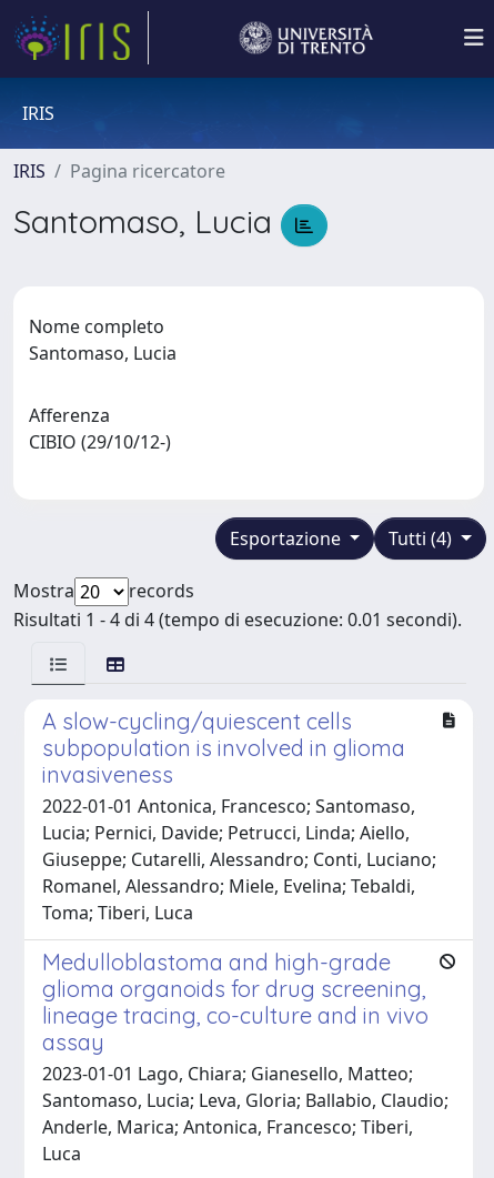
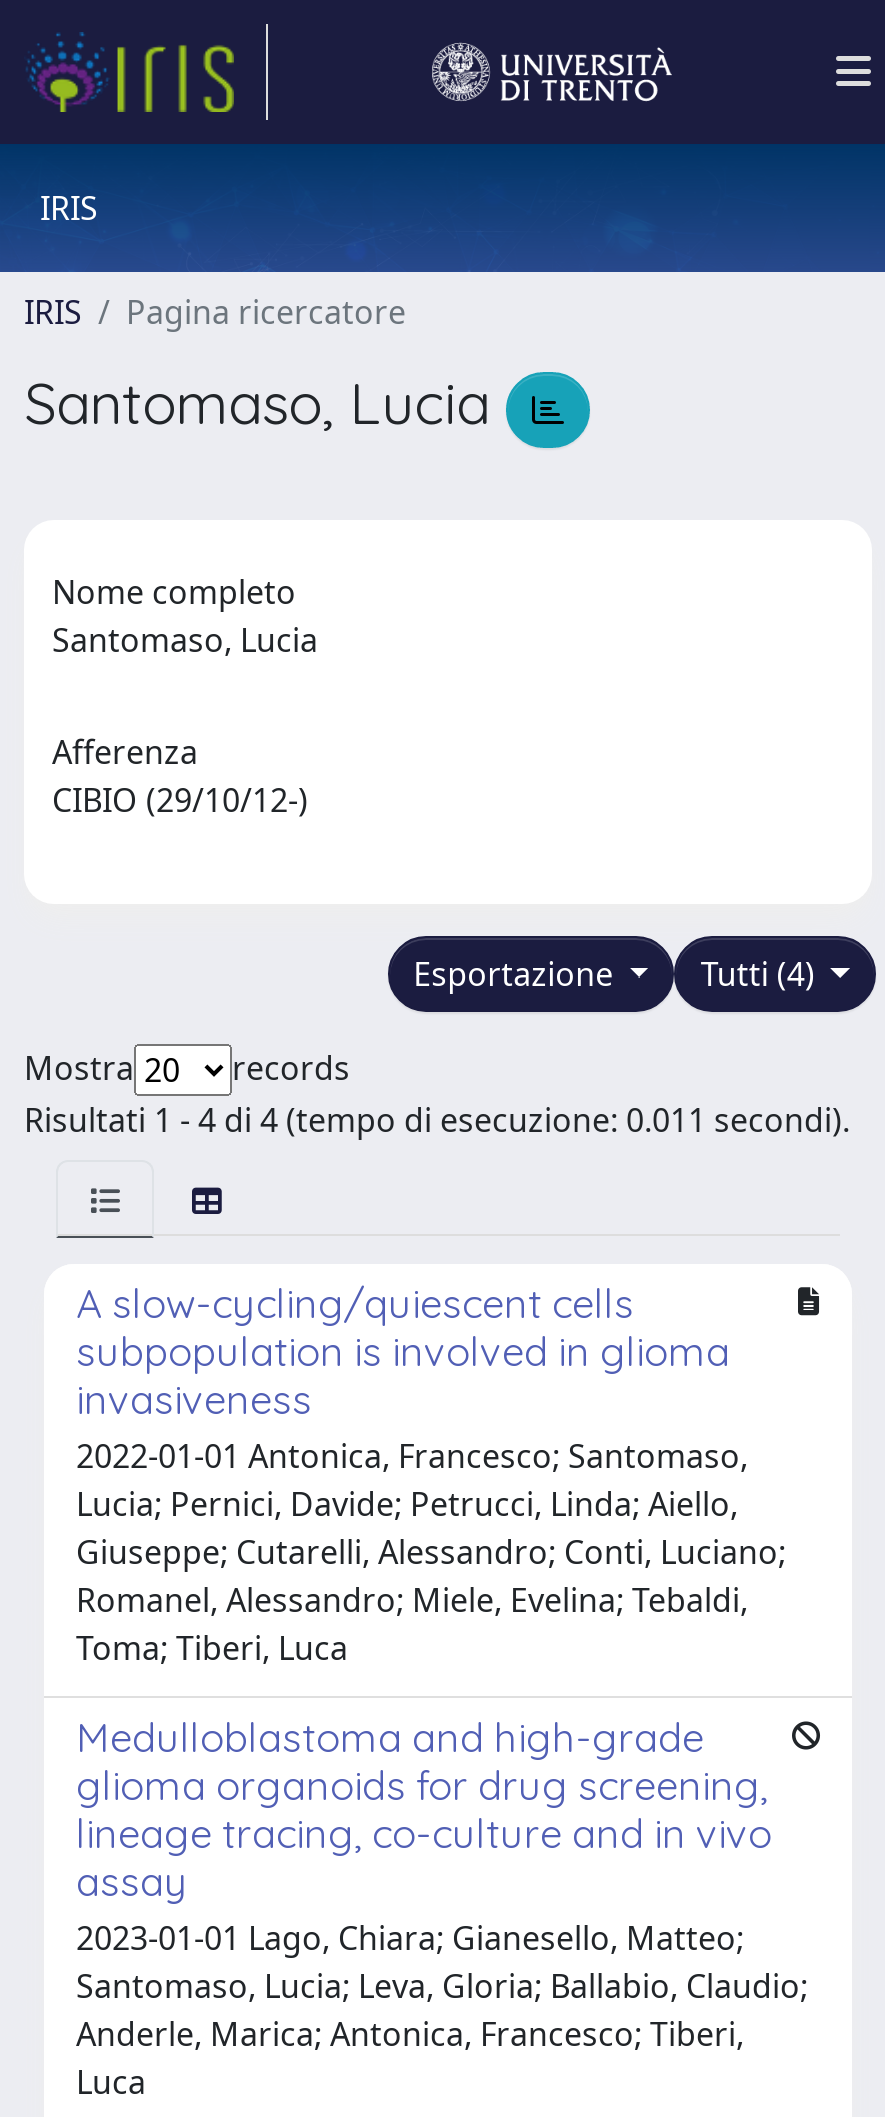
[13,607,462,632] Risultati 1 - 4 di 4 (tempo di esecuzione: 0.01 secondi). -> [24,1098,850,1142] Risultati 1 - 4 di 4 (tempo di esecuzione: 0.011 secondi).

